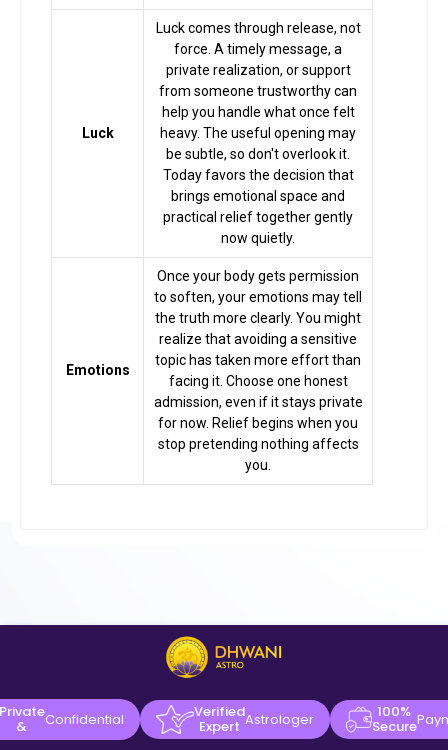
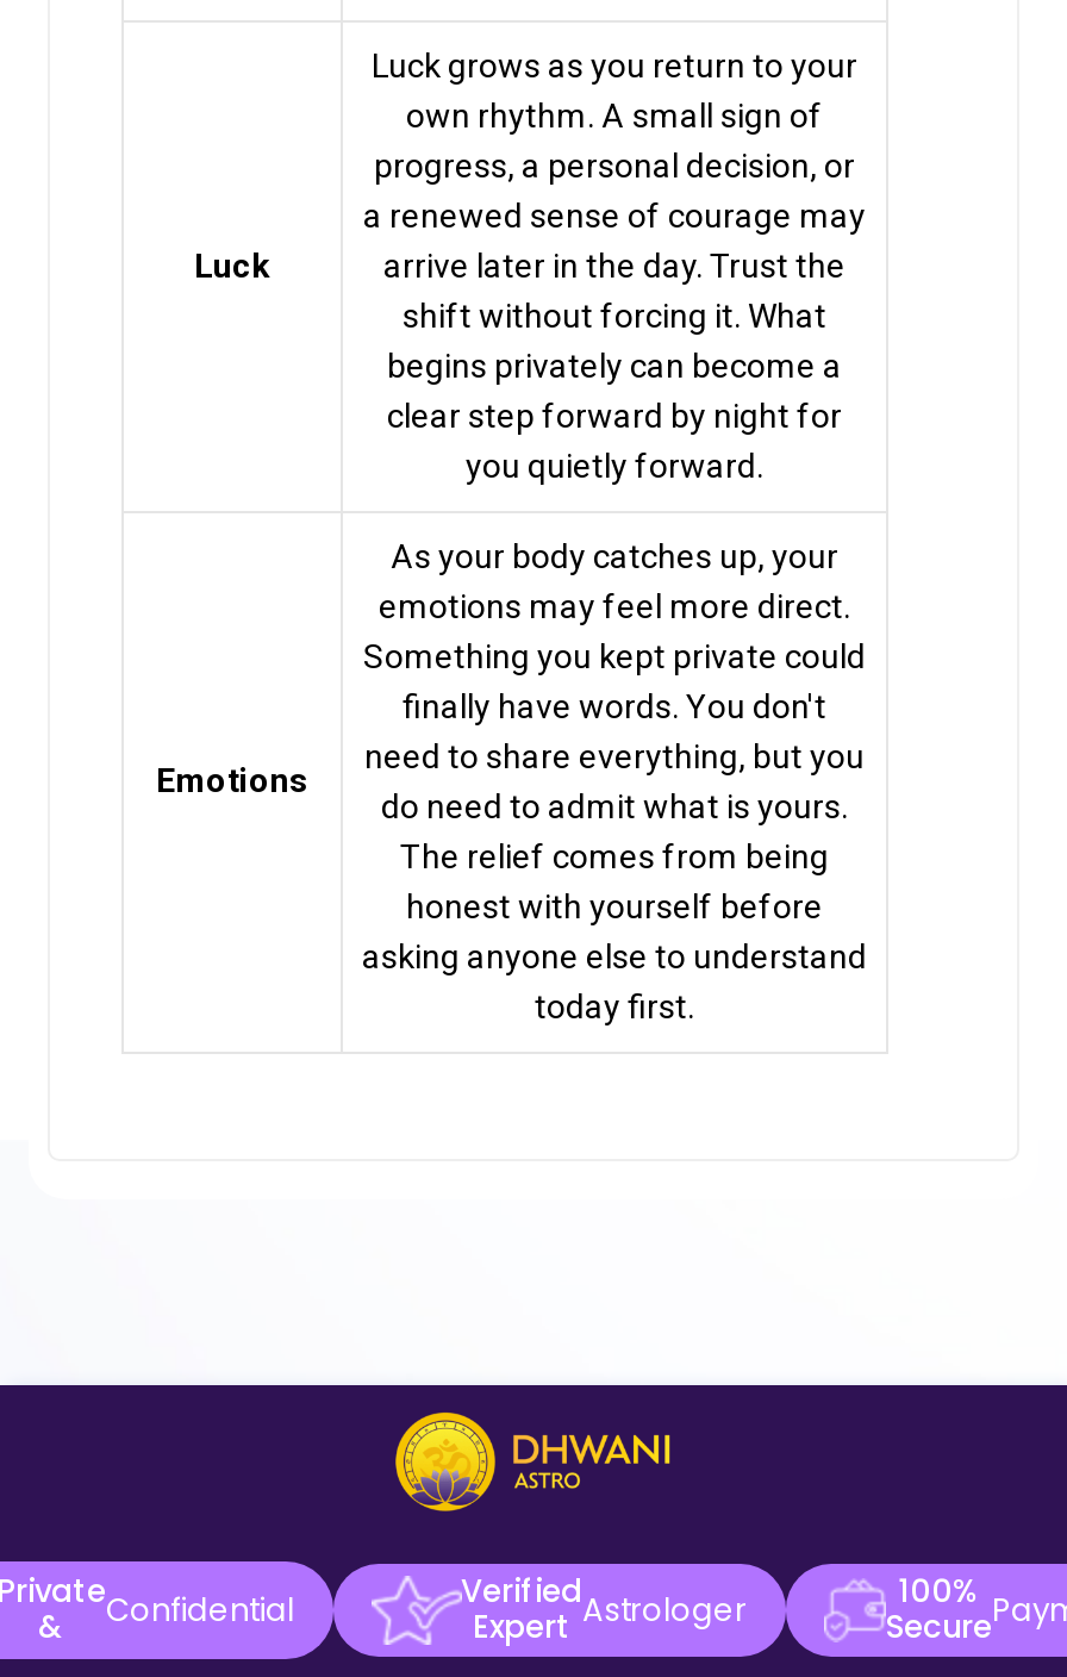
[155,20,360,246] Luck comes through release, not | force. A timely message, a | private realization, or support | from someone trustworthy can | help you handle what once felt | heavy. The useful opening may | be subtle, so don't overlook it. | Today favors the decision that | brings emotional space and | practical relief together gently | now quietly. -> [363,46,866,485] Luck grows as you return to your | own rhythm. A small sign of | progress, a personal decision, or | a renewed sense of courage may | arrive later in the day. Trust the | shift without forcing it. What | begins privately can become a | clear step forward by night for | you quietly forward.
[153,268,362,473] Once your body gets permission | to soften, your emotions may tell | the truth more clearly. You might | realize that avoiding a sensitive | topic has taken more effort than | facing it. Choose one honest | admission, even if it stays private | for now. Relief begins when you | stop pretending nothing affects | you. -> [362,537,867,1025] As your body catches up, your | emotions may feel more direct. | Something you kept private could | finally have words. You don't | need to share everything, but you | do need to admit what is yours. | The relief comes from being | honest with yourself before | asking anyone else to understand | today first.

